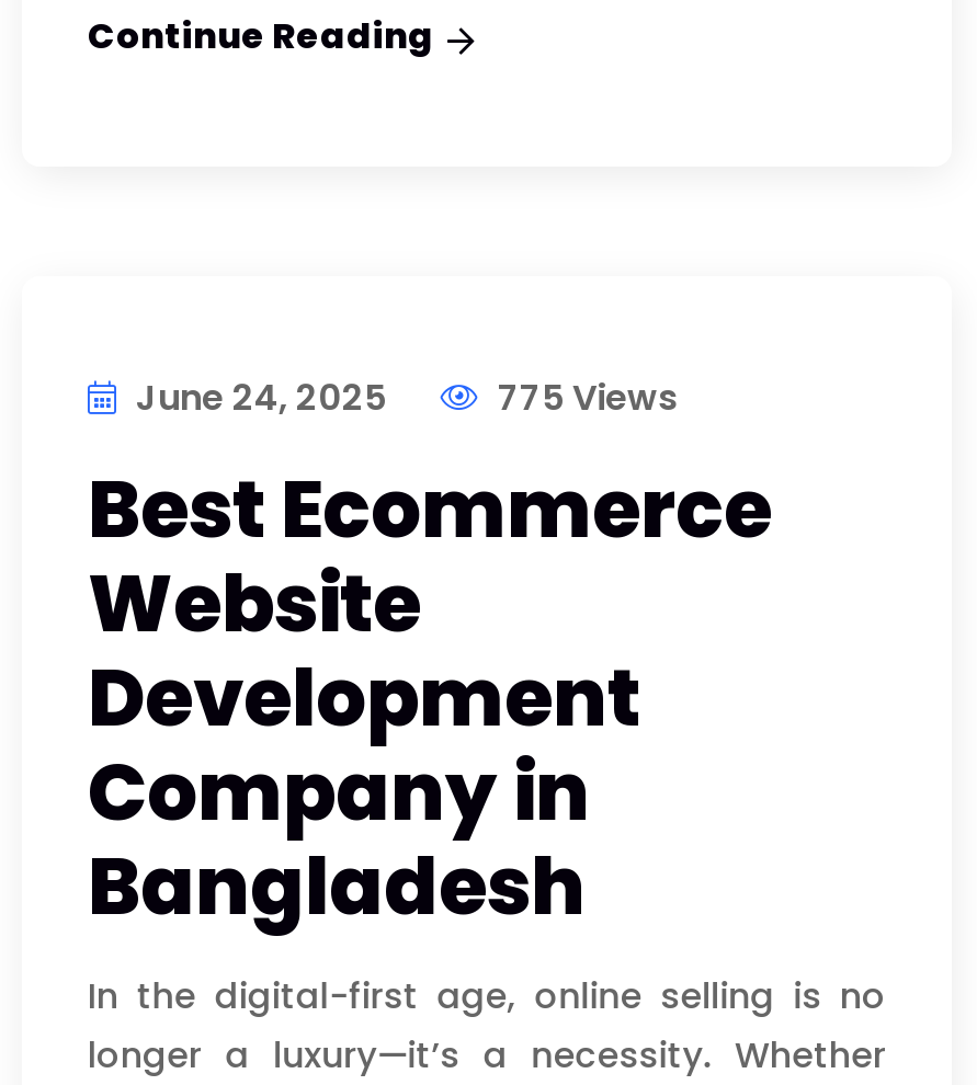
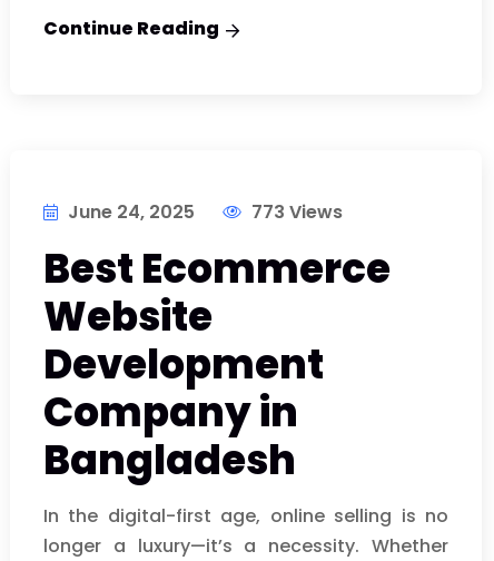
[489,373,678,423] 775 Views -> [247,199,343,225] 773 Views

